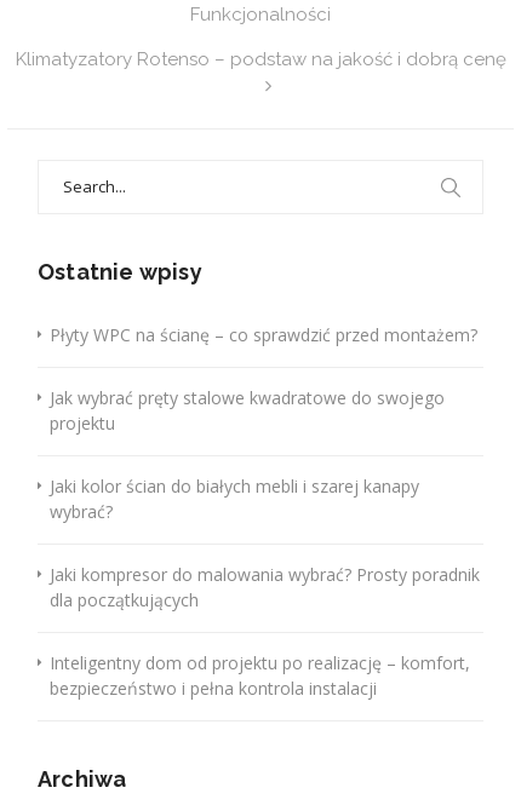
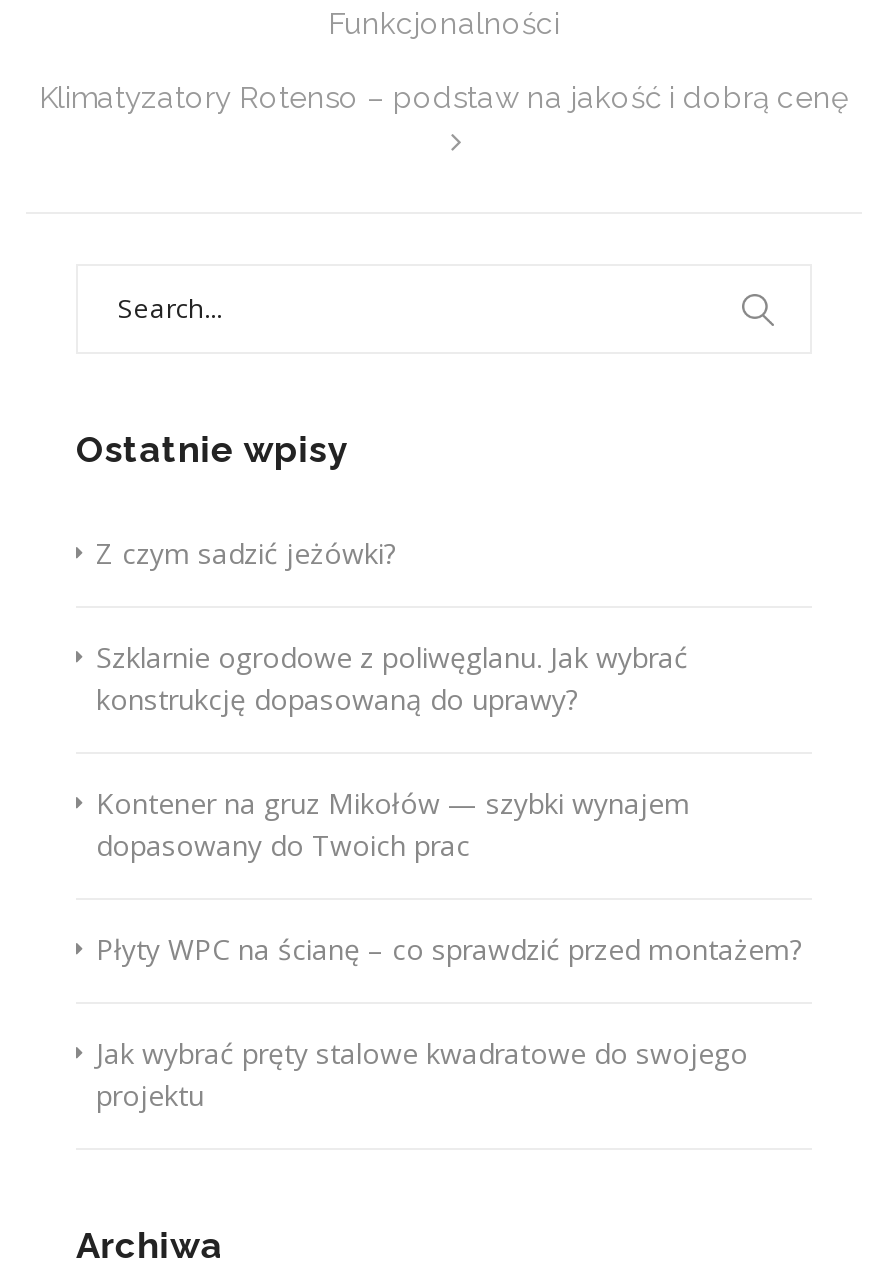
none -> [96,534,690,864] Z czym sadzić jeżówki? | Szklarnie ogrodowe z poliwęglanu. Jak wybrać | konstrukcję dopasowaną do uprawy? | Kontener na gruz Mikołów — szybki wynajem | dopasowany do Twoich prac
moved [50,323,477,434] -> [96,930,802,1114]: Płyty WPC na ścianę – co sprawdzić przed montażem? | Jak wybrać pręty stalowe kwadratowe do swojego | projektu
[50,474,480,700] Jaki kolor ścian do białych mebli i szarej kanapy | wybrać? | Jaki kompresor do malowania wybrać? Prosty poradnik | dla początkujących | Inteligentny dom od projektu po realizację – komfort, | bezpieczeństwo i pełna kontrola instalacji -> none

